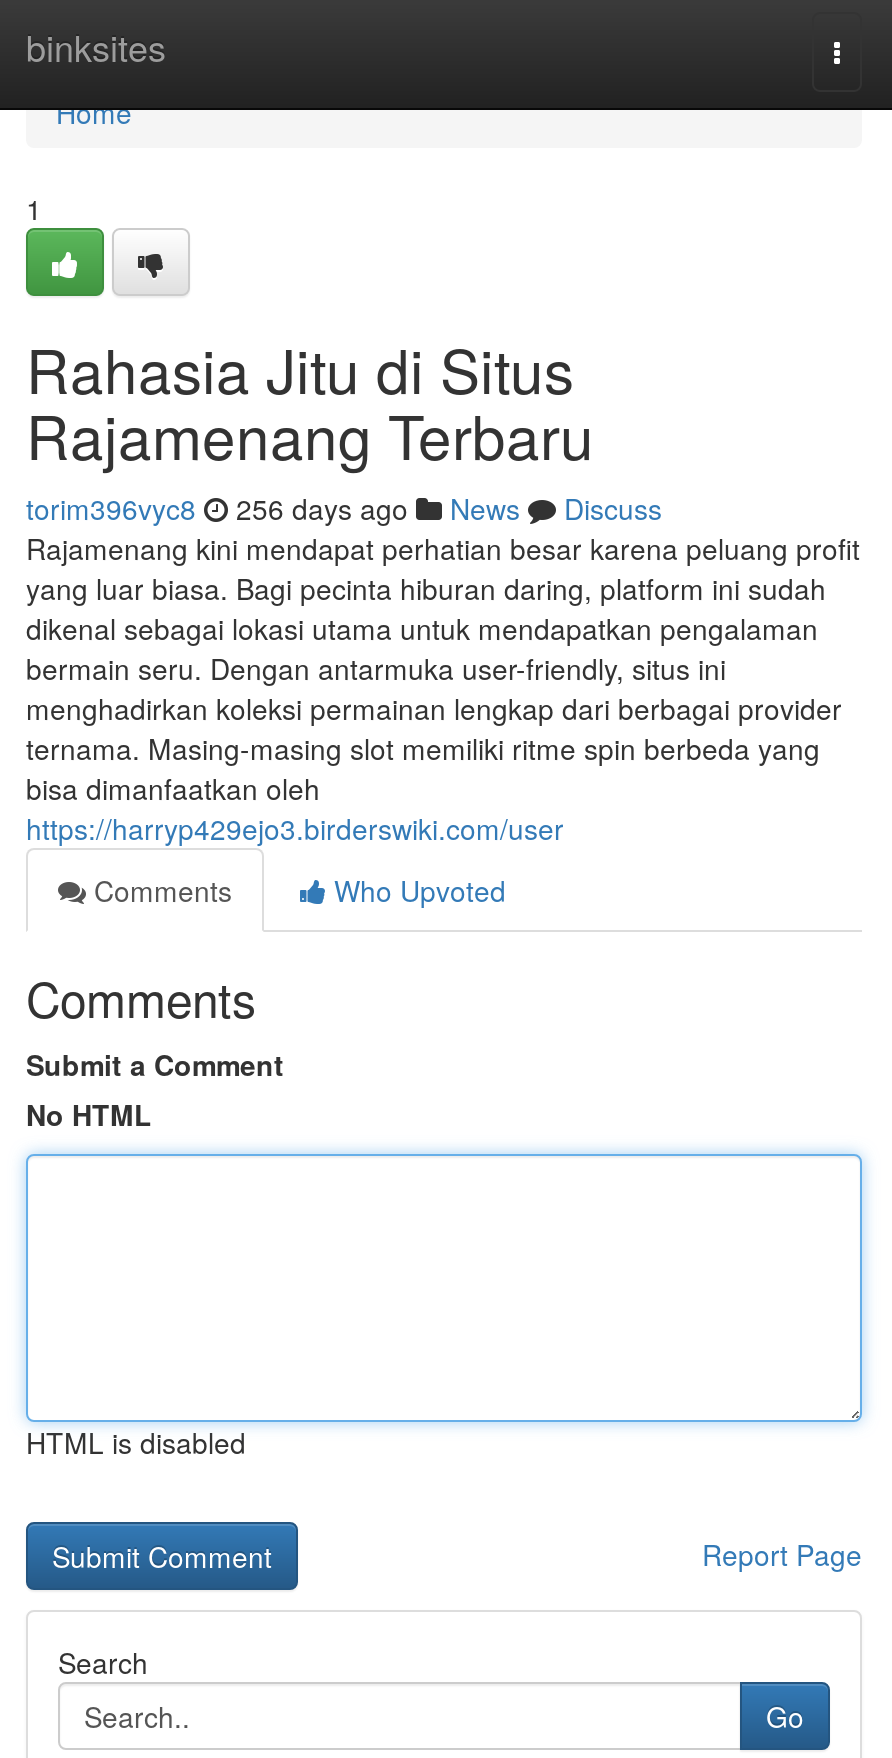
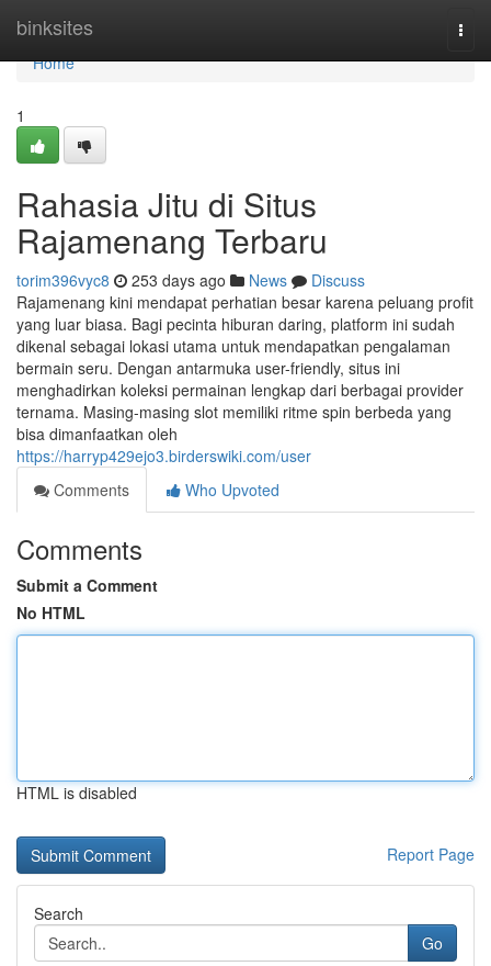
[26,488,662,528] torim396vyc8 256 days ago News Discuss -> [16,269,365,291] torim396vyc8 253 days ago News Discuss

